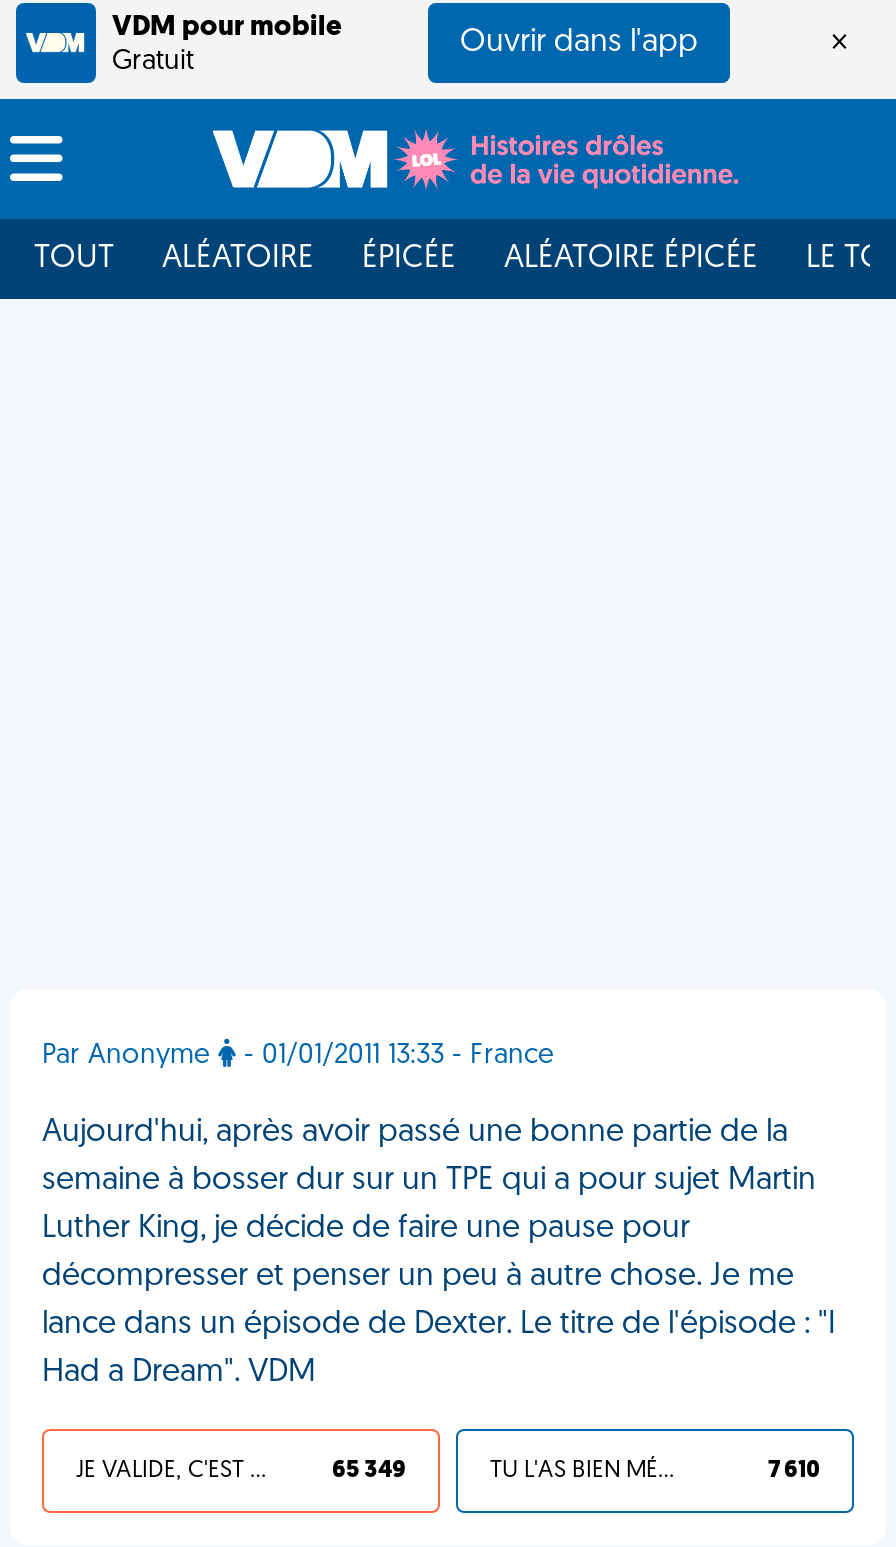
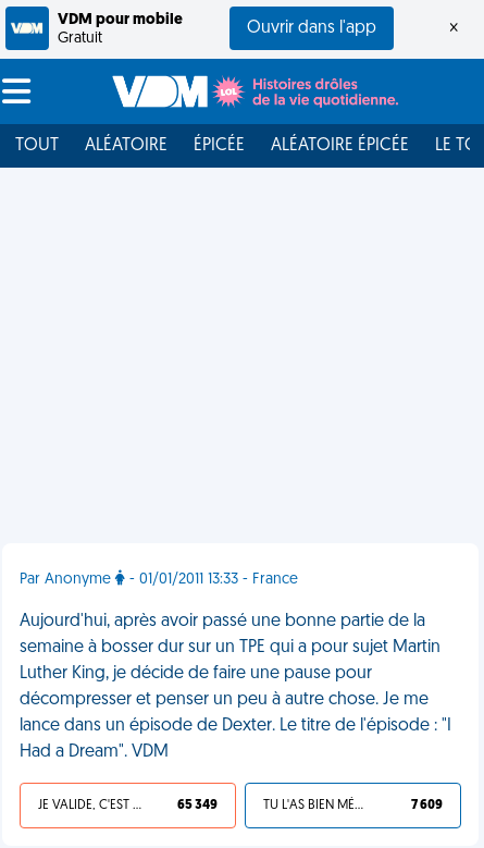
[768,1459,820,1483] 7 610 -> [411,799,443,812] 7 609

